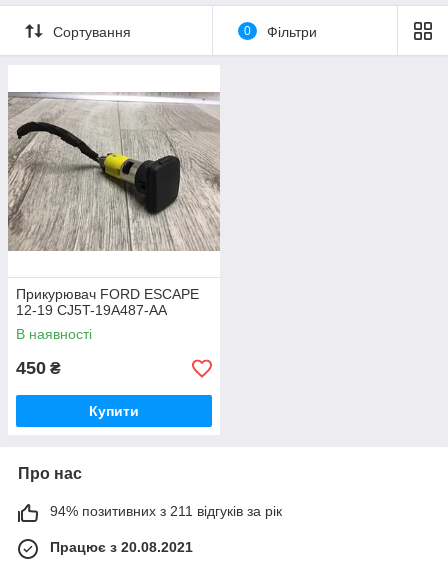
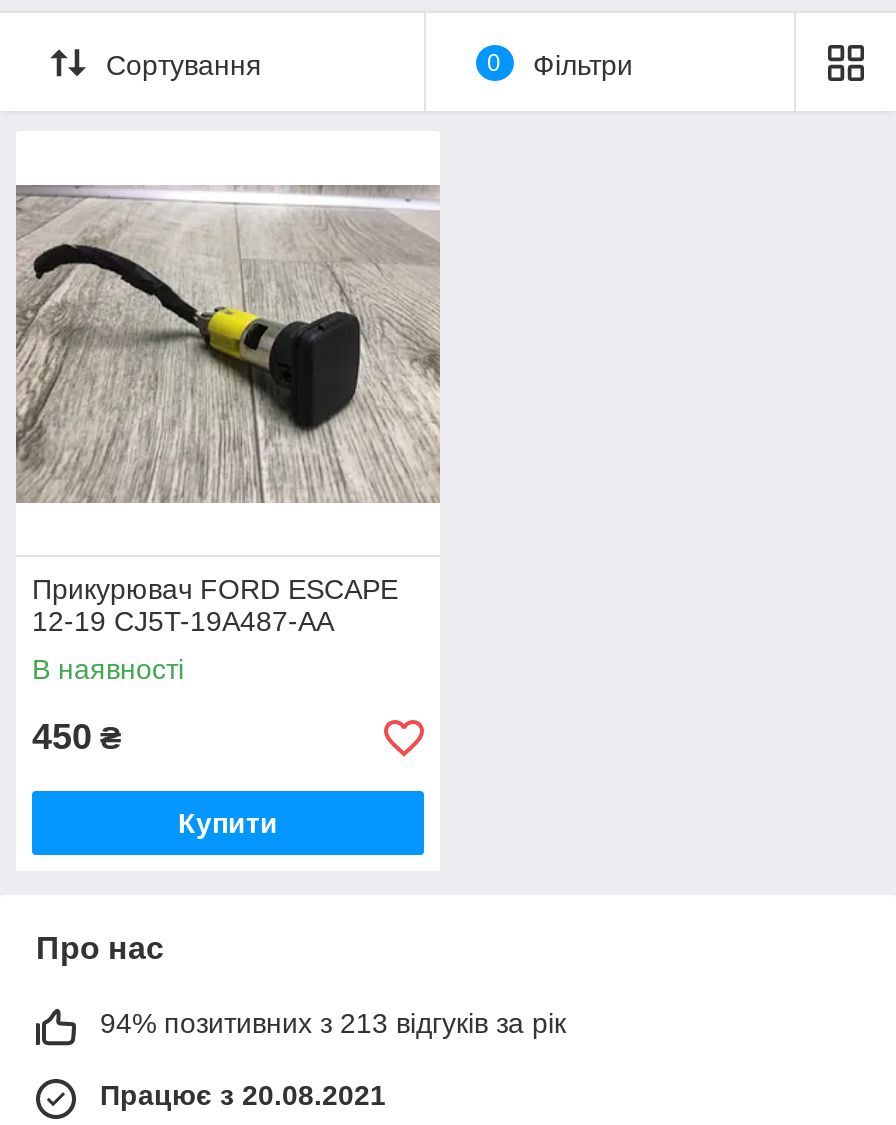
[50,503,282,519] 94% позитивних з 211 відгуків за рік -> [100,1007,566,1039] 94% позитивних з 213 відгуків за рік

